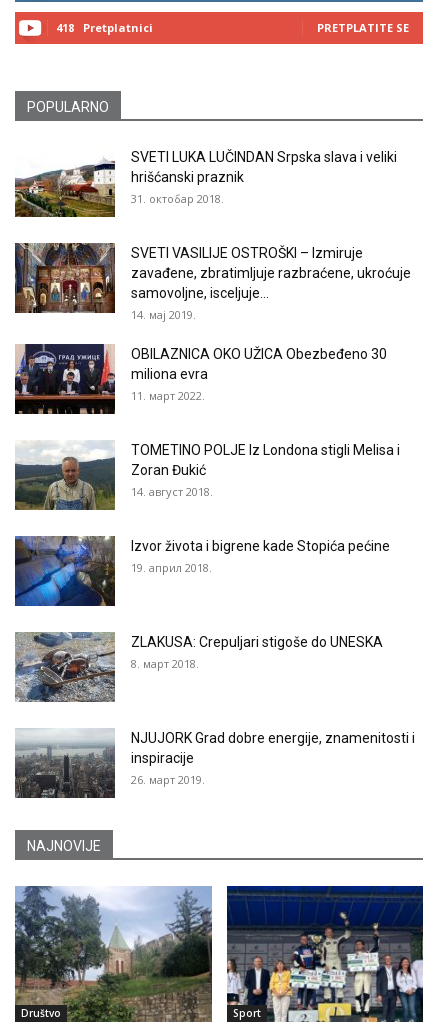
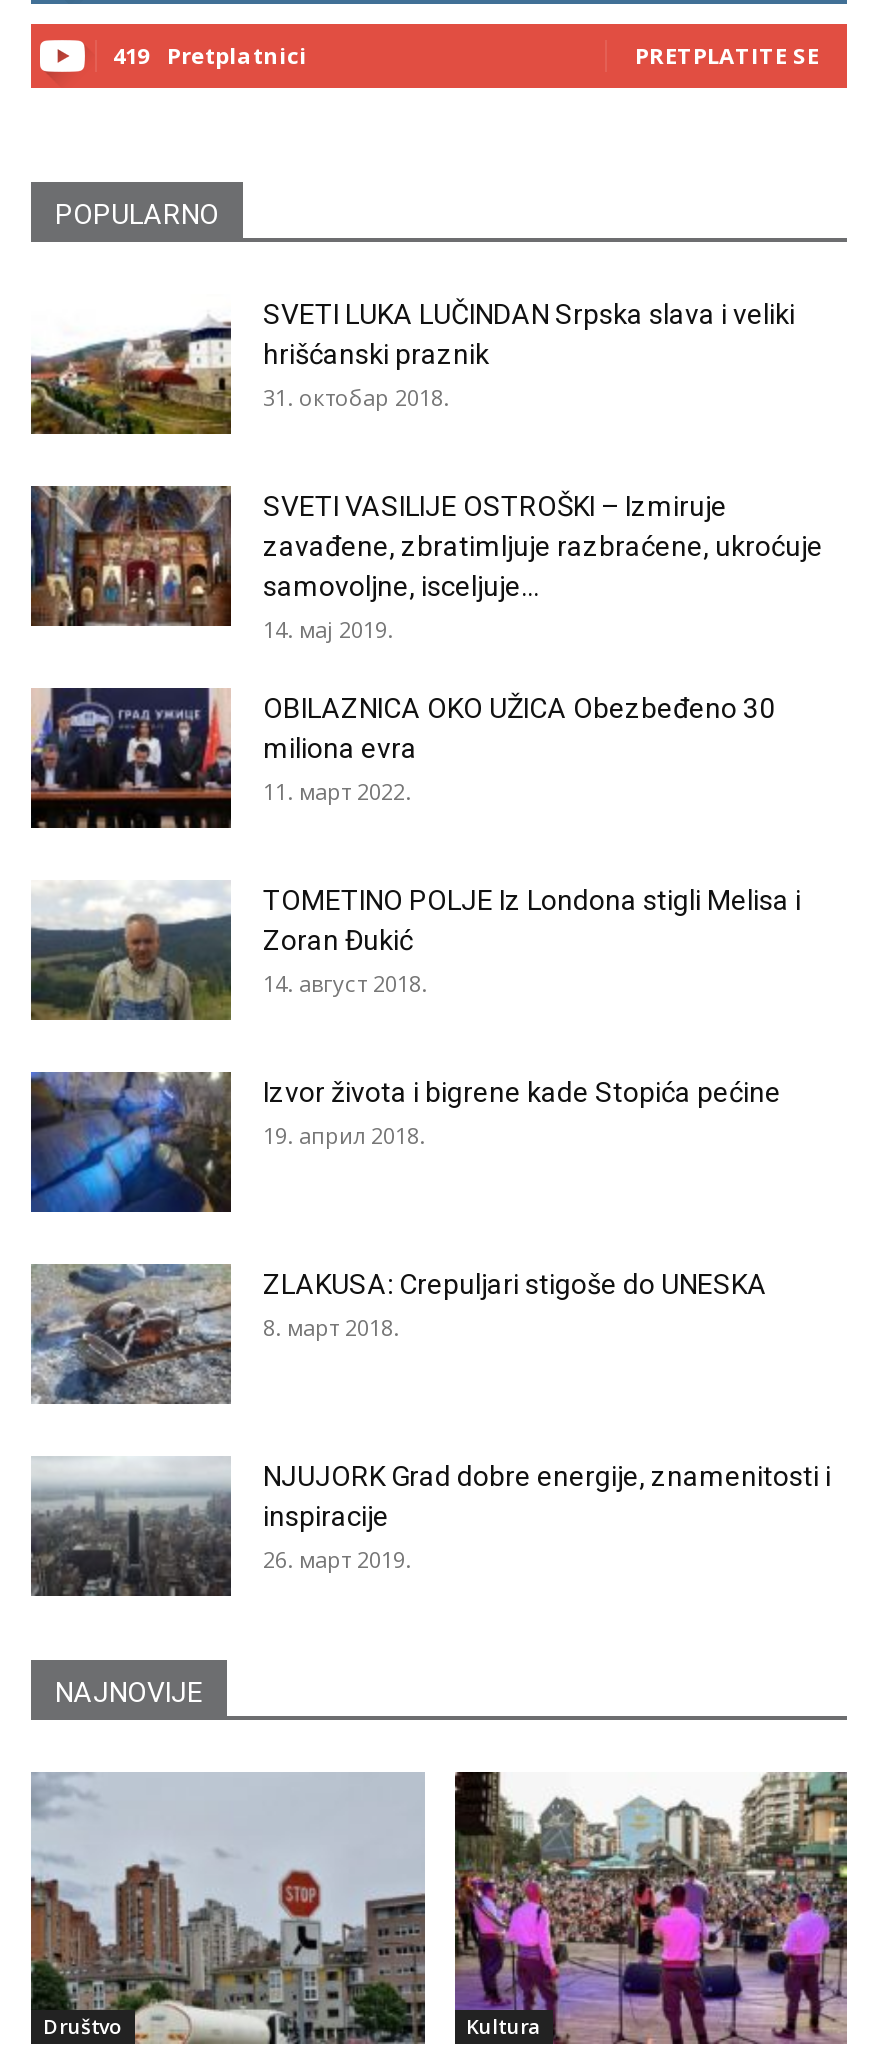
[56,20,153,35] 418 Pretplatnici -> [113,41,307,71] 419 Pretplatnici
[14,886,260,1022] [image] | Sport -> [29,1772,540,2046] [image] | Kultura
[226,885,424,1023] [image] -> [453,1770,849,2046] [image]

